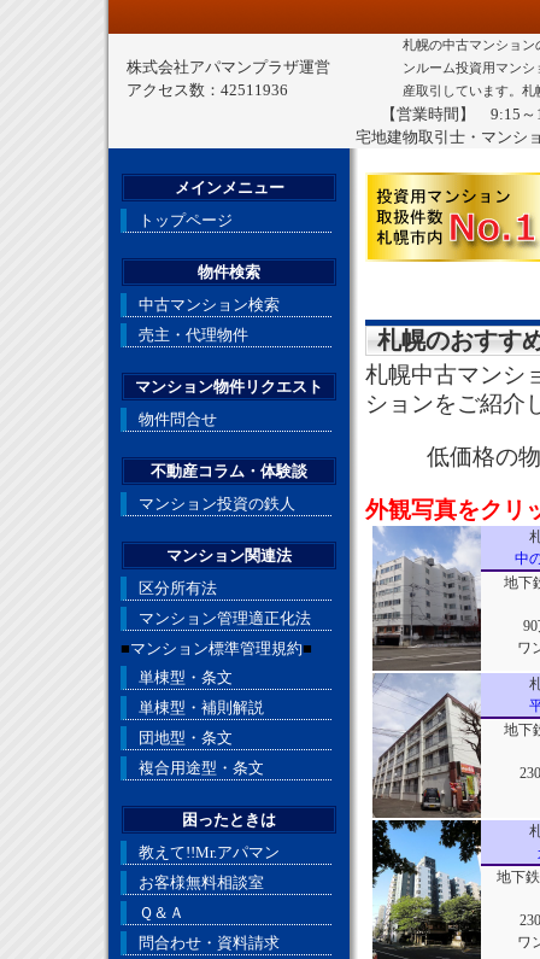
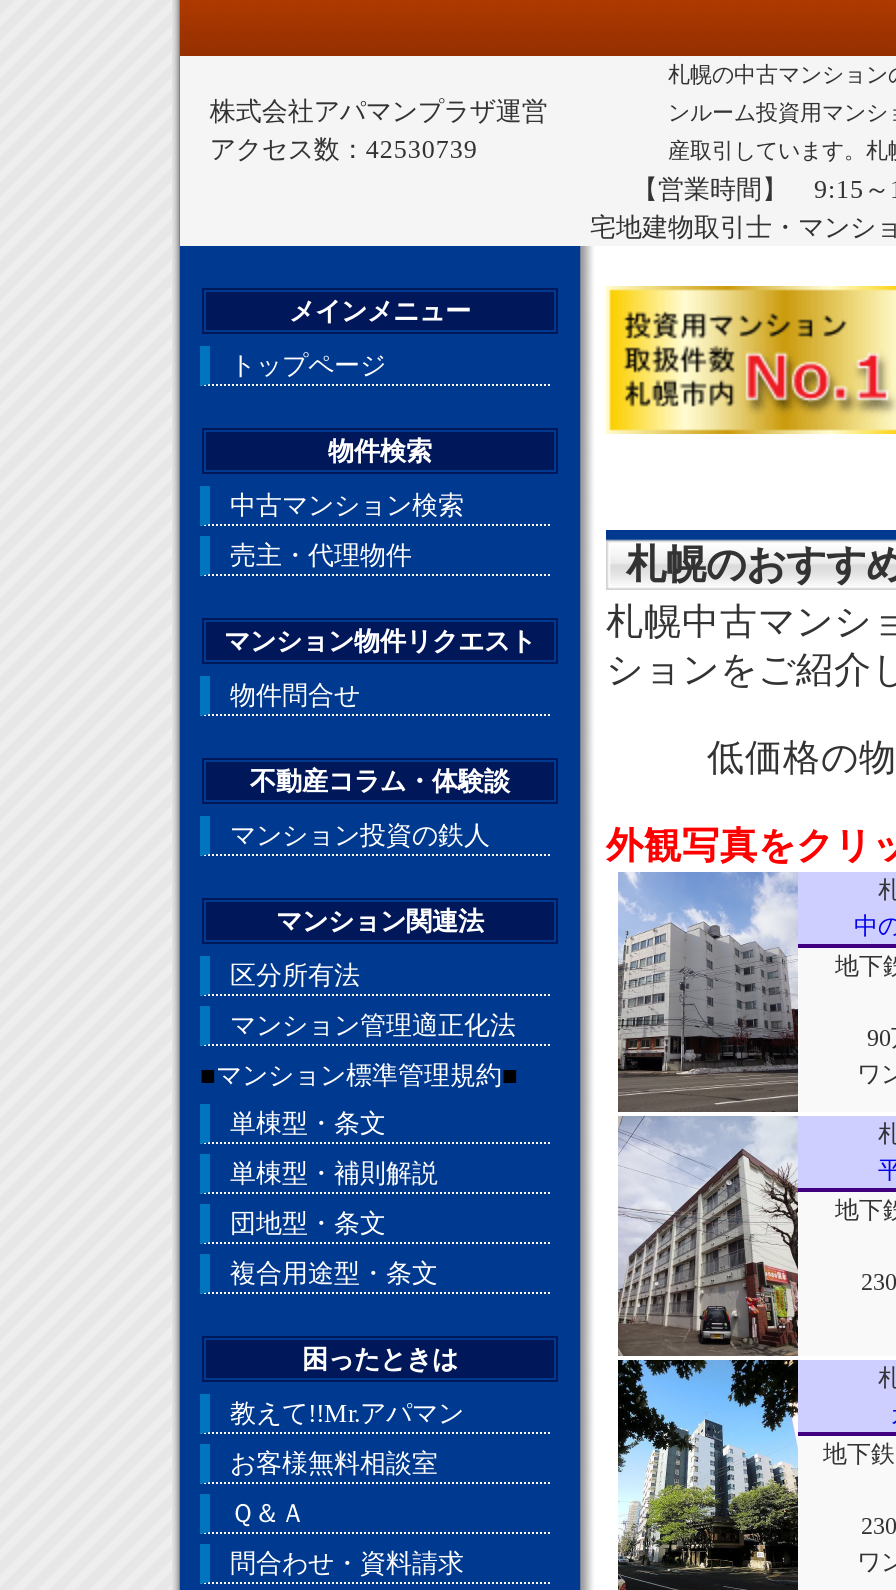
[126,81,288,99] アクセス数：42511936 -> [210,134,478,164] アクセス数：42530739

